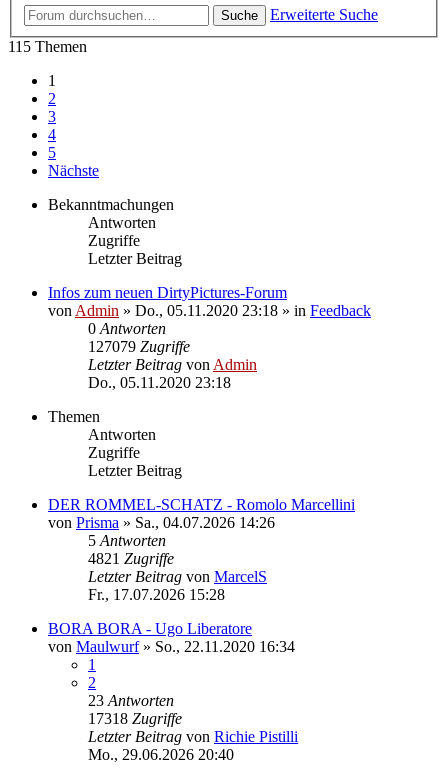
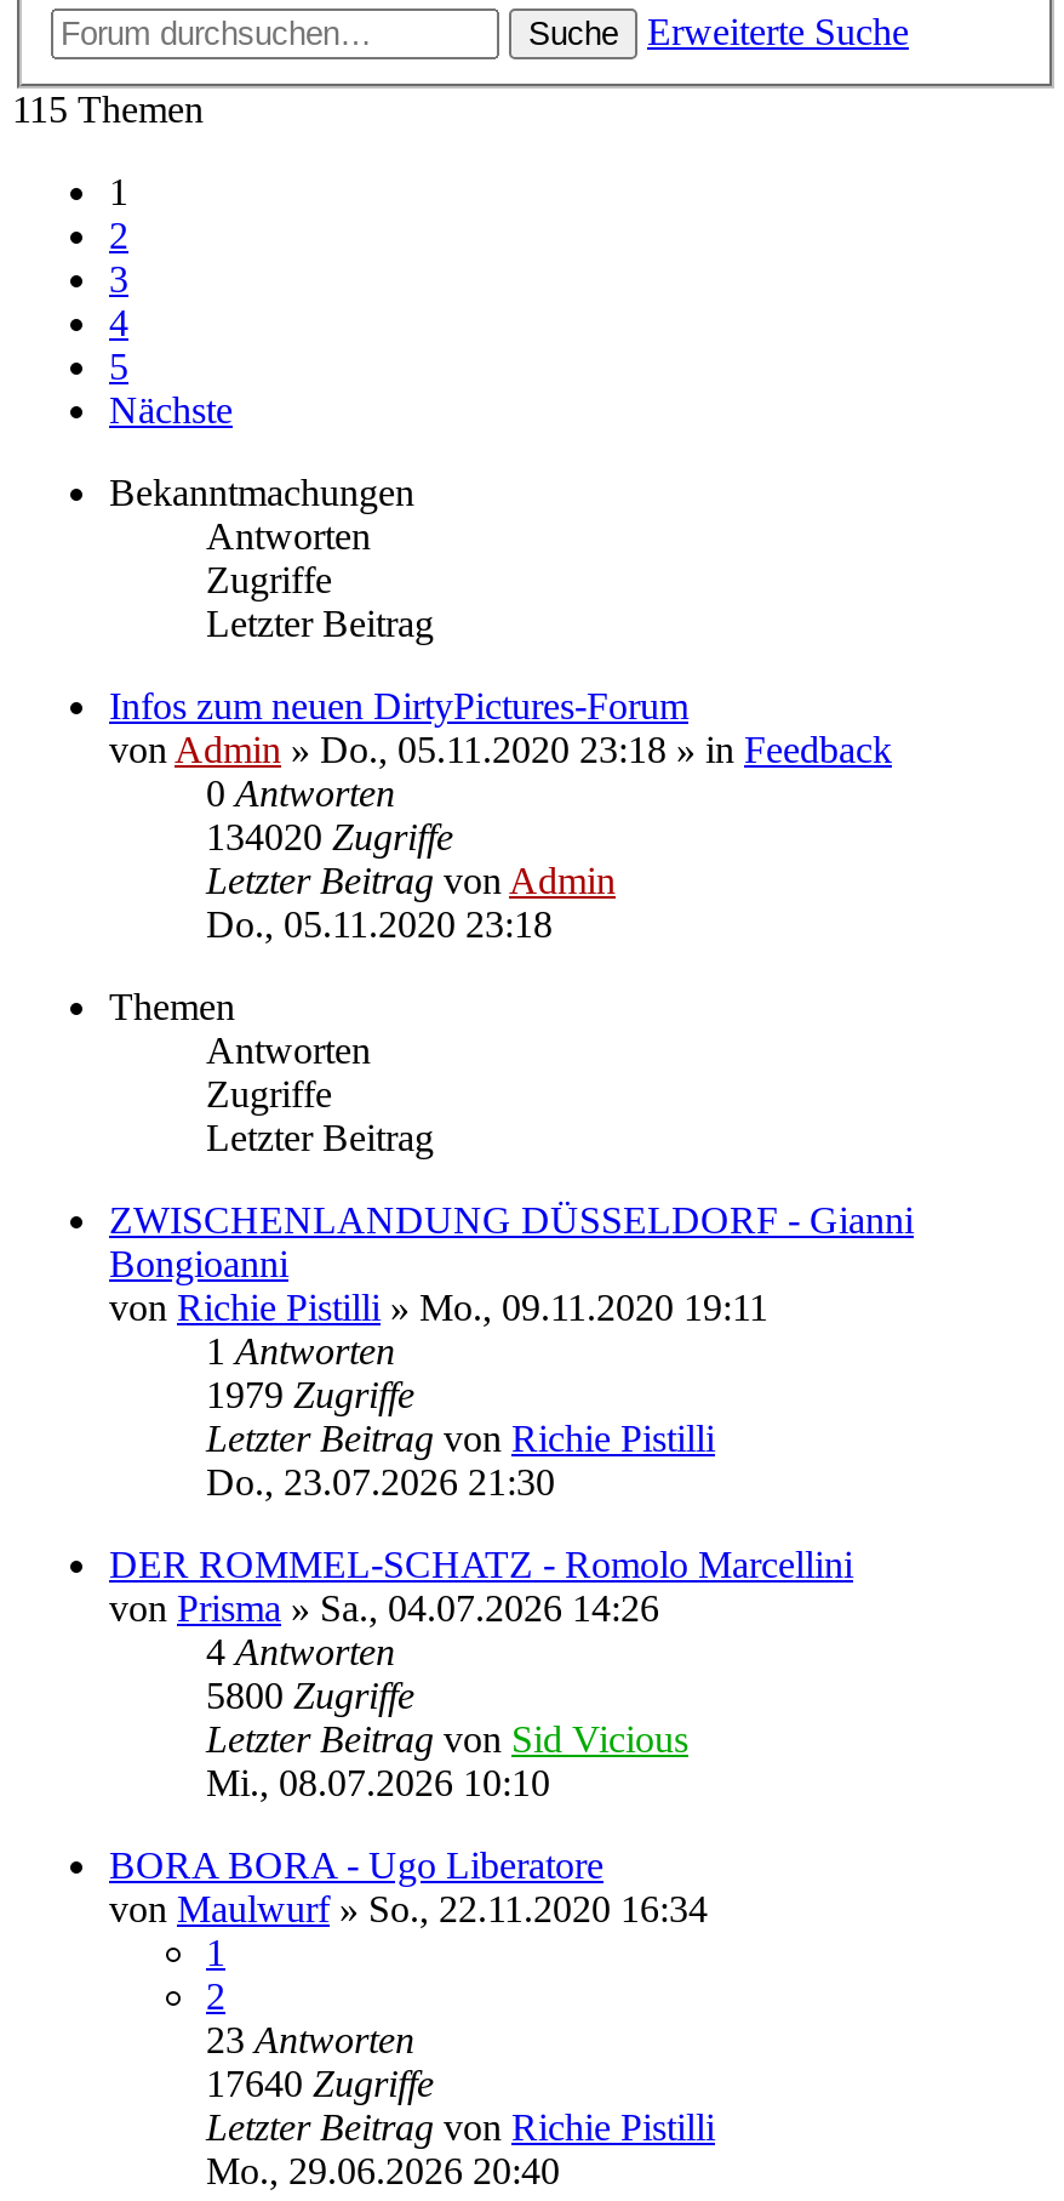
[88,338,190,355] 127079 Zugriffe -> [206,816,453,857] 134020 Zugriffe
none -> [109,1199,914,1502] ZWISCHENLANDUNG DÜSSELDORF - Gianni | Bongioanni | von Richie Pistilli» Mo., 09.11.2020 19:11 | 1 Antworten | 1979 Zugriffe | Letzter Beitrag von Richie Pistilli | Do., 23.07.2026 21:30
[88,532,267,603] 5 Antworten | 4821 Zugriffe | Letzter Beitrag von MarcelS | Fr., 17.07.2026 15:28 -> [206,1631,688,1803] 4 Antworten | 5800 Zugriffe | Letzter Beitrag von Sid Vicious | Mi., 08.07.2026 10:10
[88,710,182,727] 17318 Zugriffe -> [206,2063,434,2104] 17640 Zugriffe

